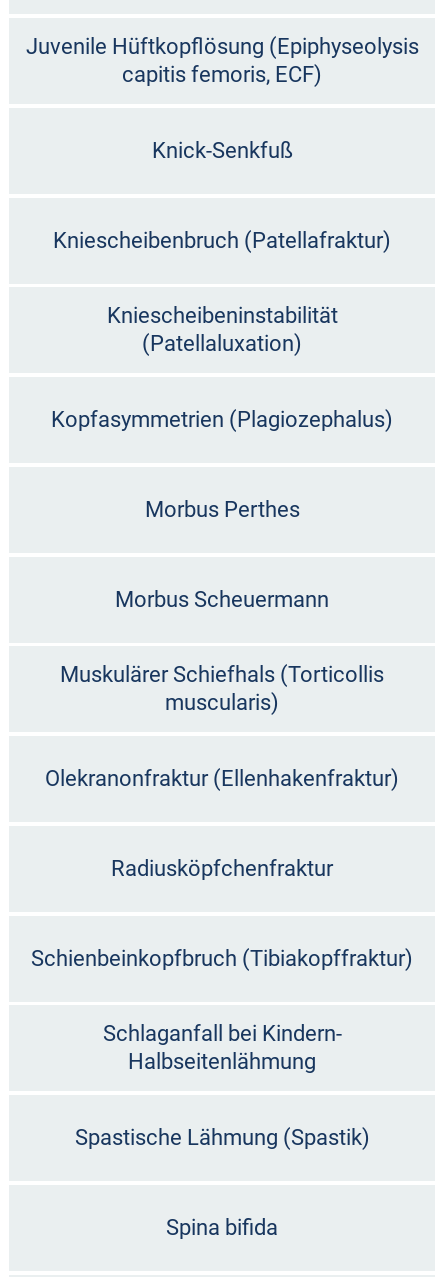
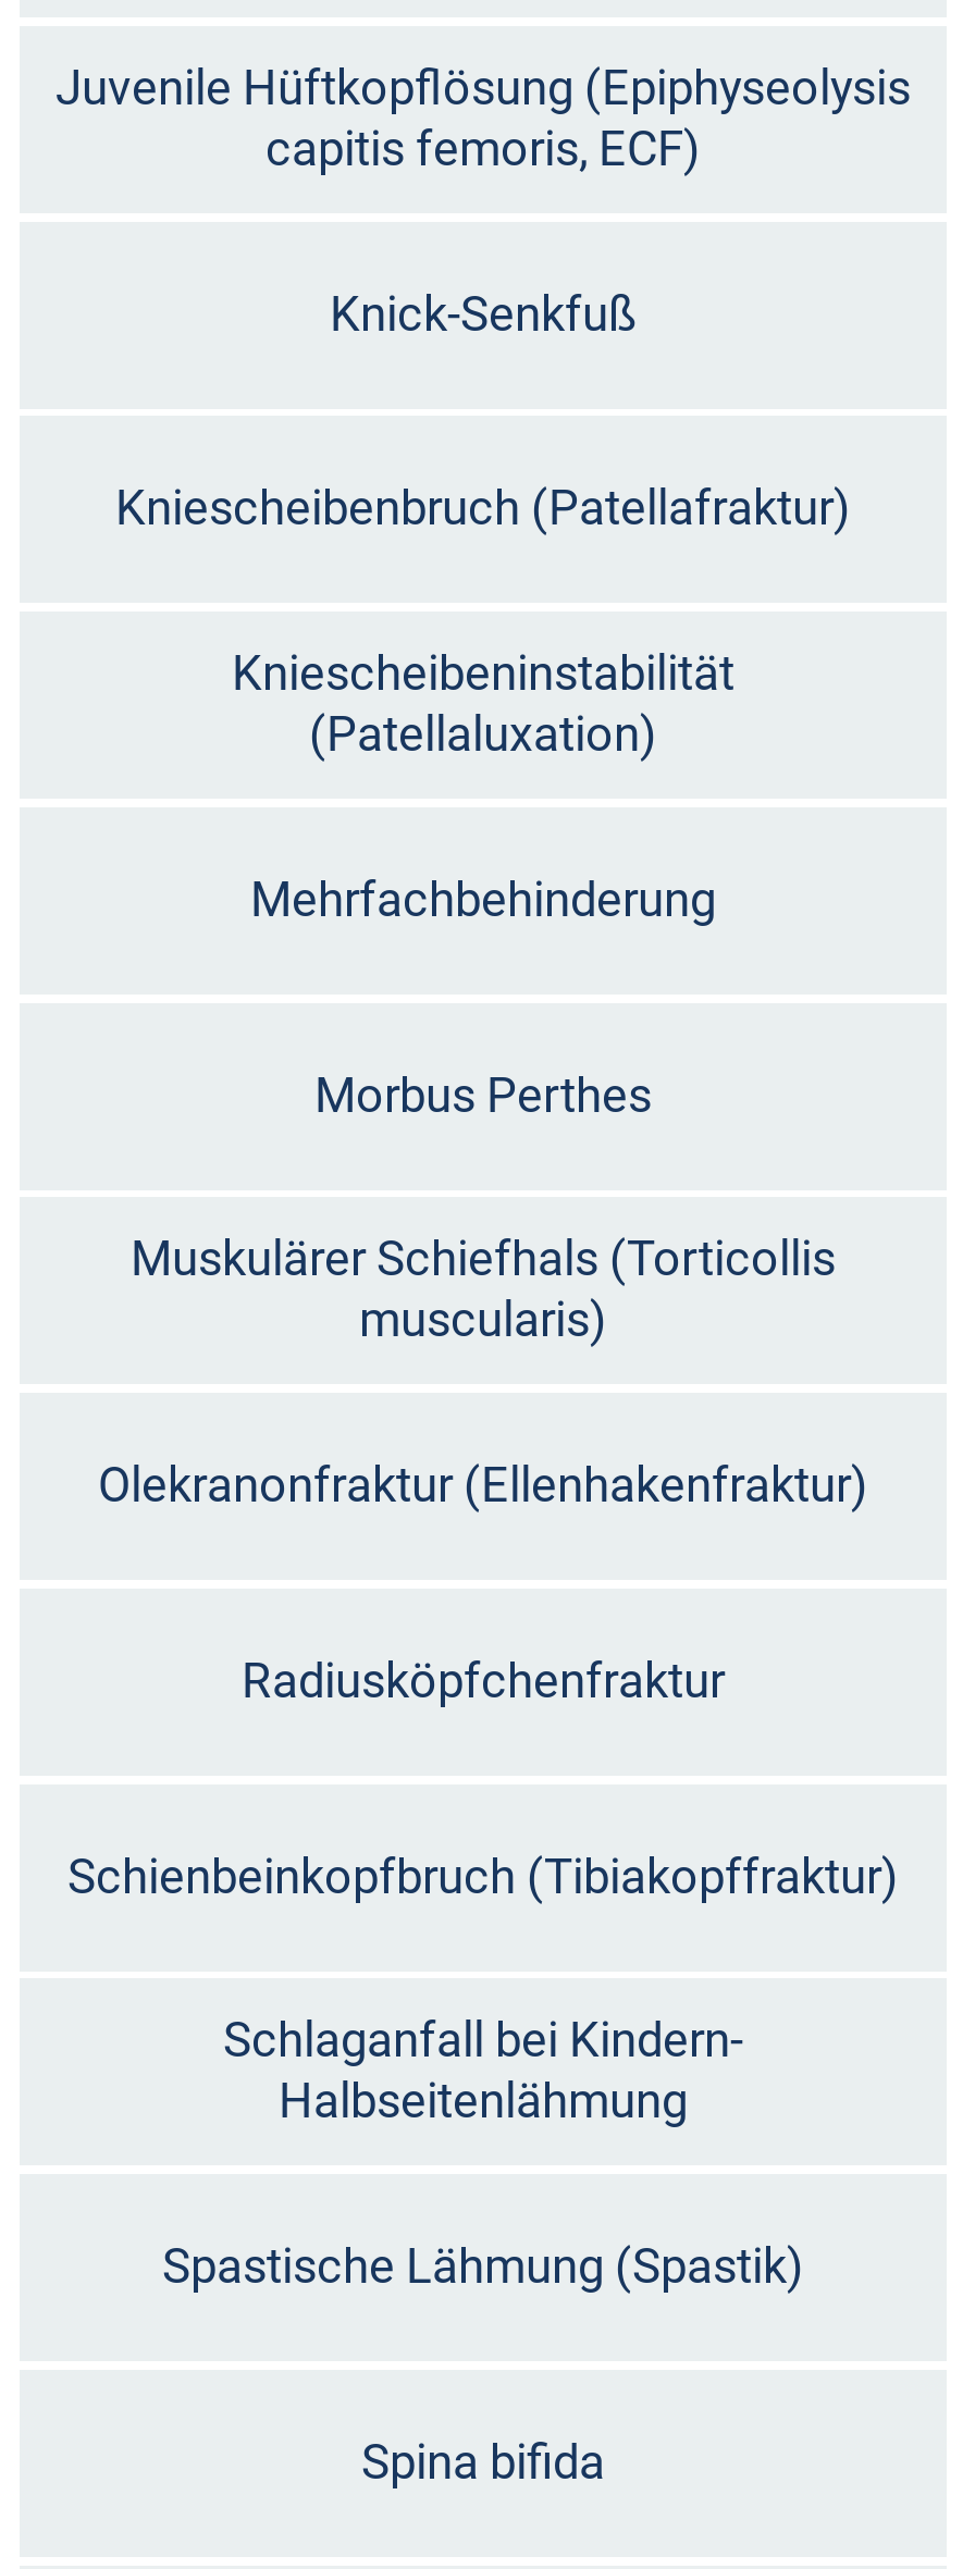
[51,407,393,432] Kopfasymmetrien (Plagiozephalus) -> [250,873,716,927] Mehrfachbehinderung
[115,587,329,612] Morbus Scheuermann -> none

